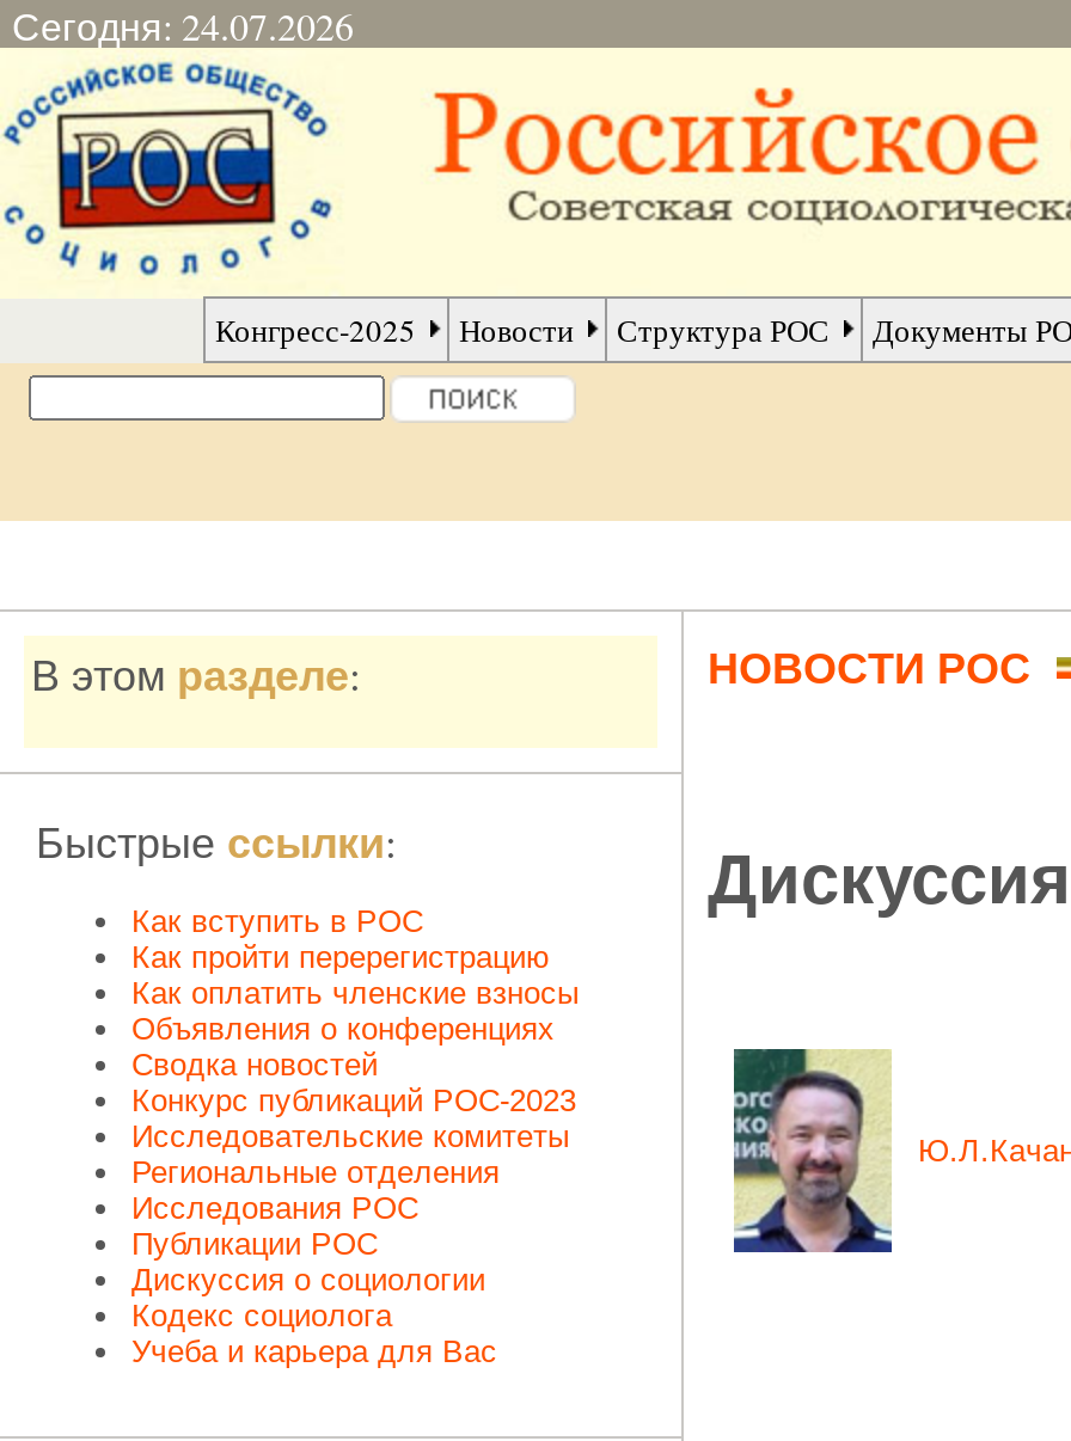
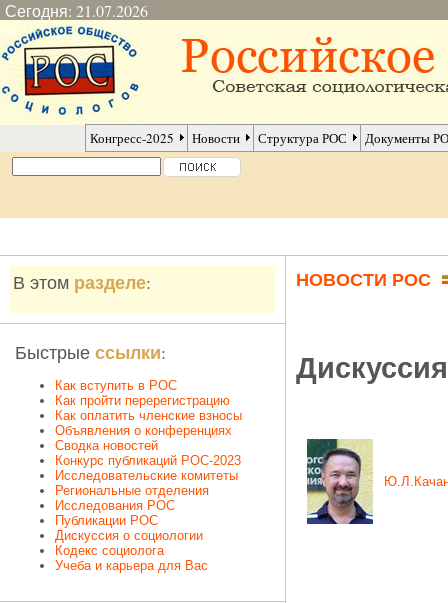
[0,0,354,50] Сегодня: 24.07.2026 -> [0,0,148,21] Сегодня: 21.07.2026

